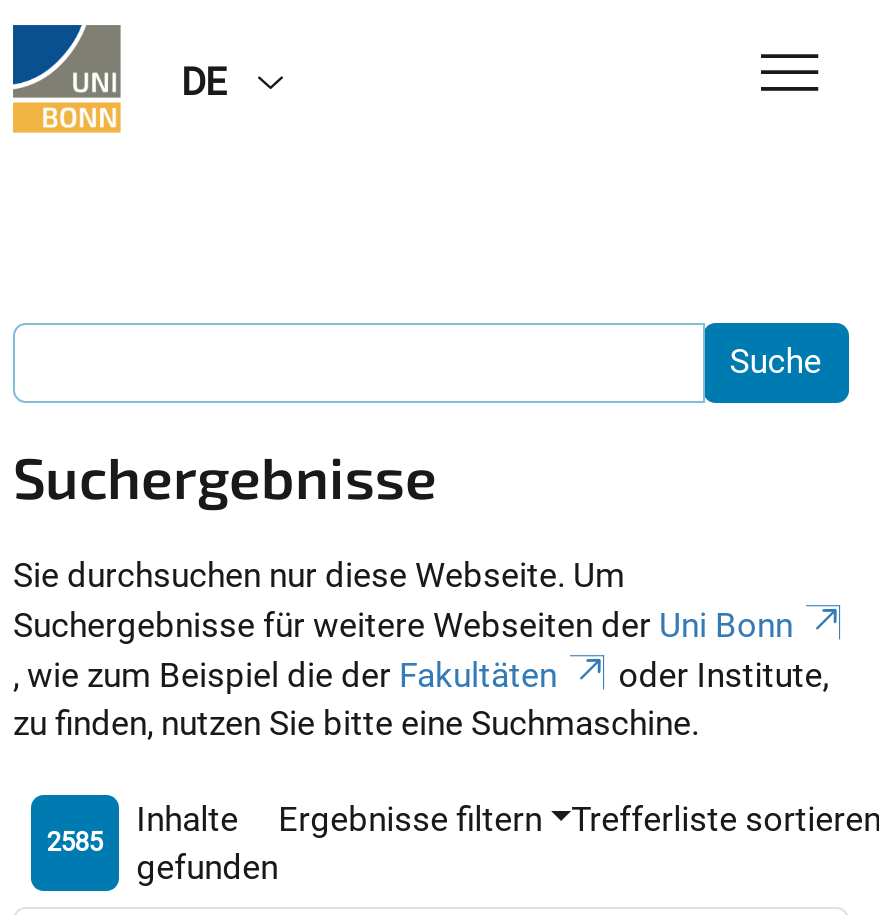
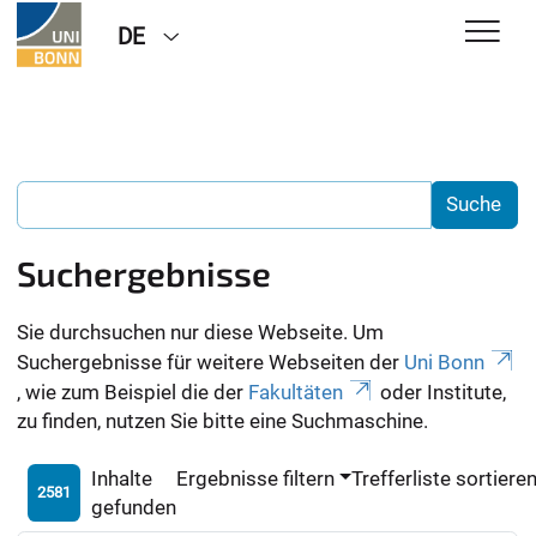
[47,827,103,857] 2585 -> [37,483,71,501] 2581

